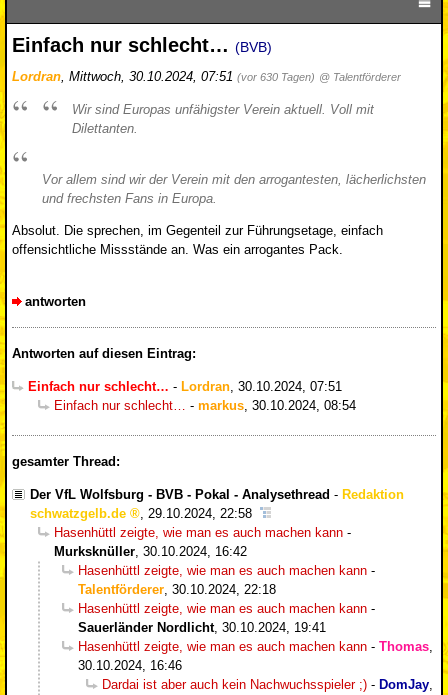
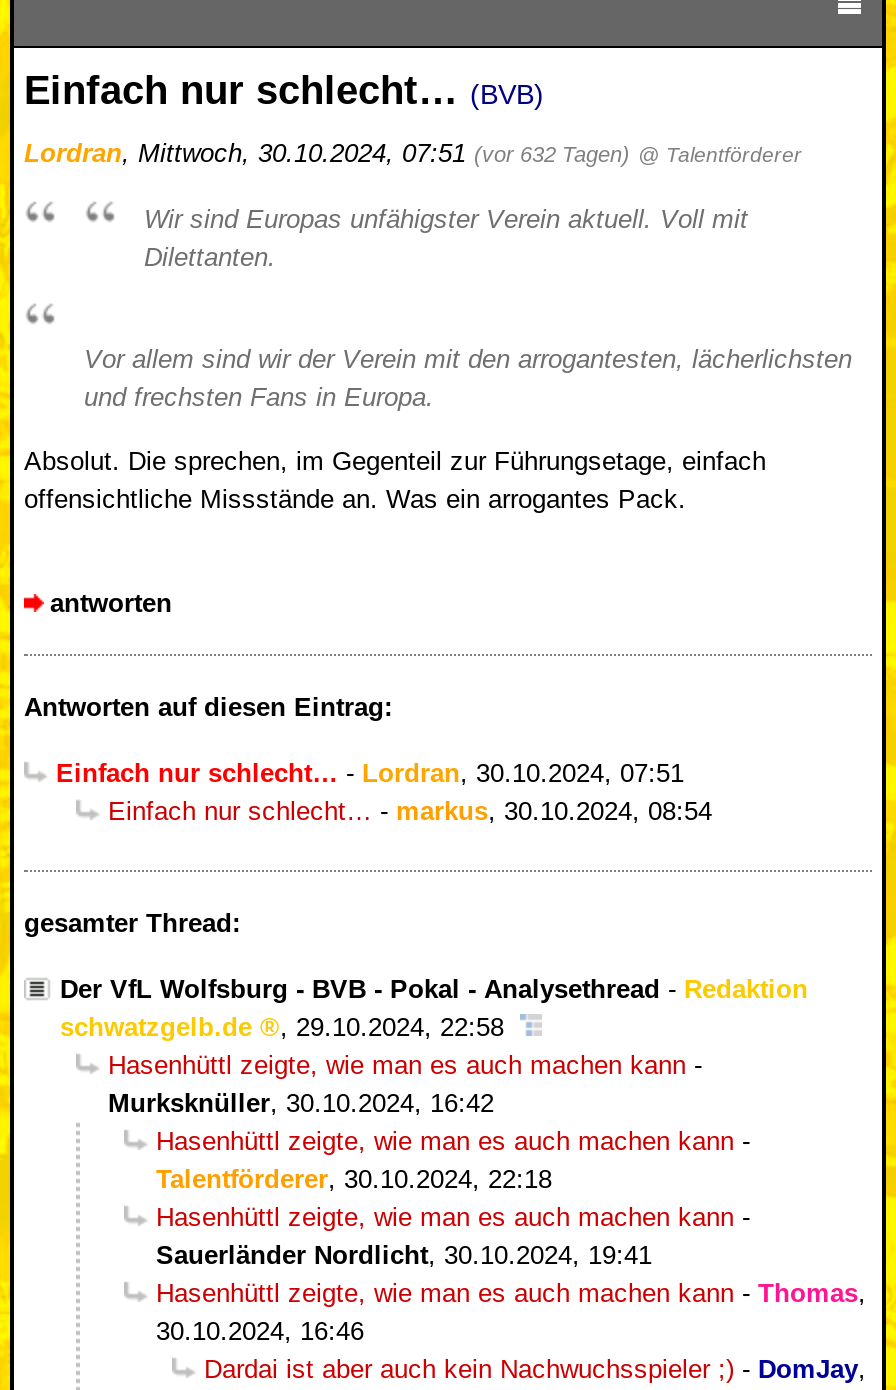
[12,69,401,84] Lordran, Mittwoch, 30.10.2024, 07:51 (vor 630 Tagen) @ Talentförderer -> [24,138,802,168] Lordran, Mittwoch, 30.10.2024, 07:51 (vor 632 Tagen) @ Talentförderer

